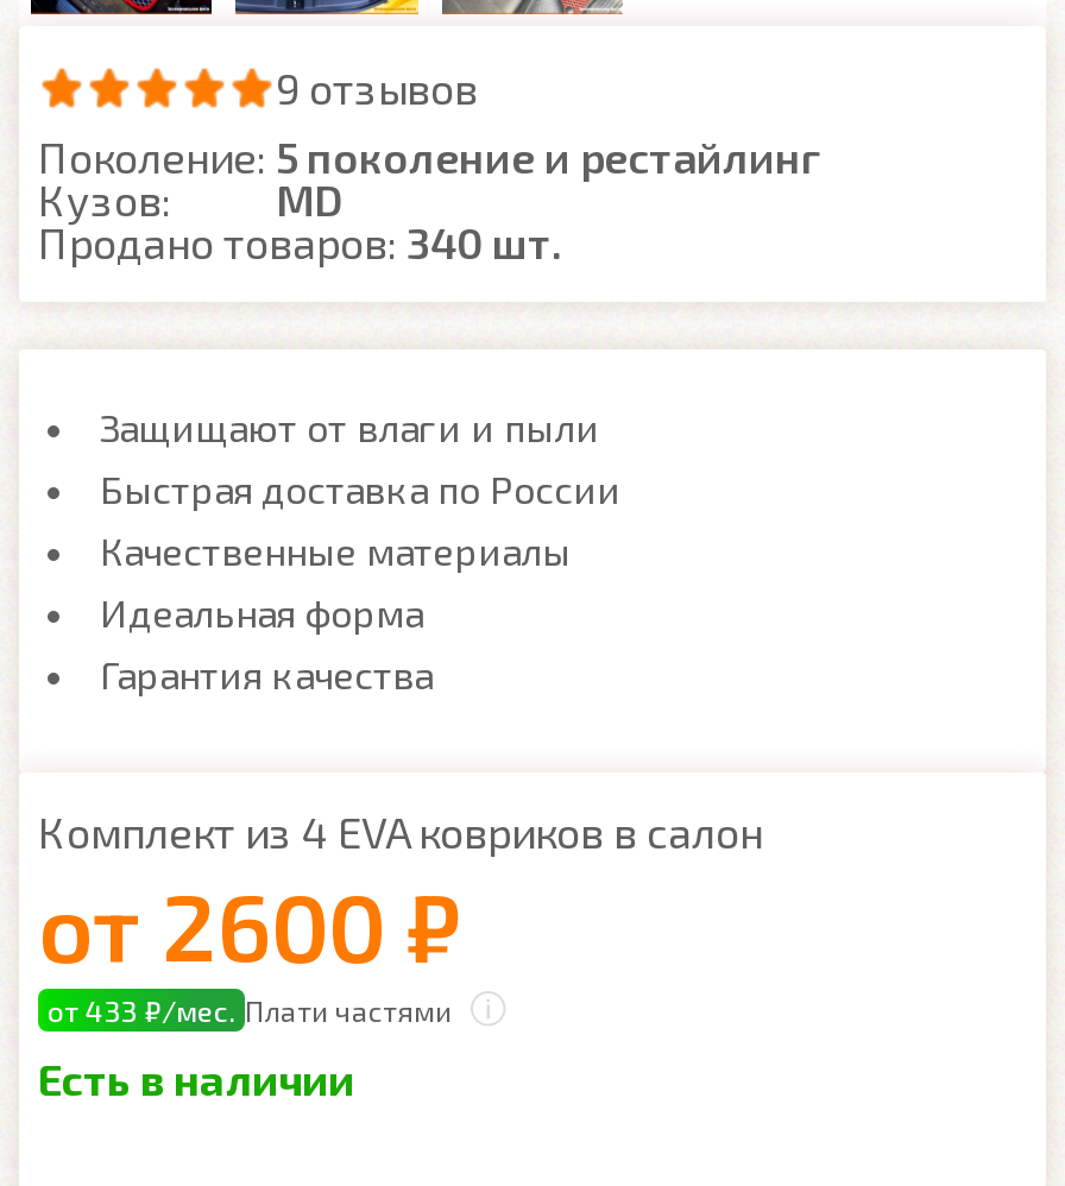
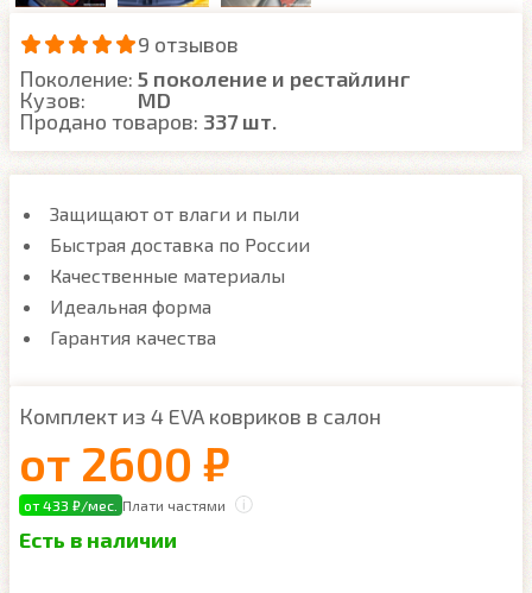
[38,216,561,269] Продано товаров: 340 шт. -> [19,108,277,134] Продано товаров: 337 шт.

